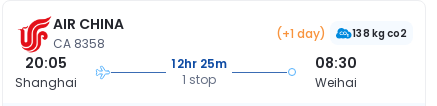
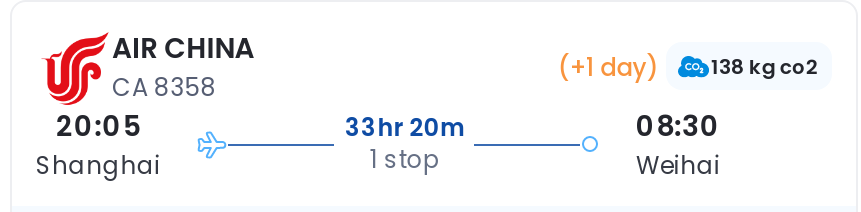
[171,55,227,72] 12hr 25m -> [345,110,464,144] 33hr 20m

